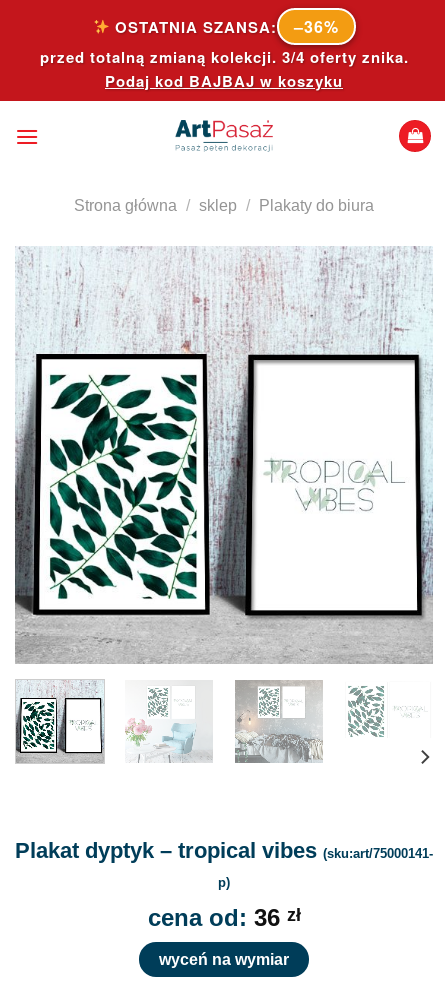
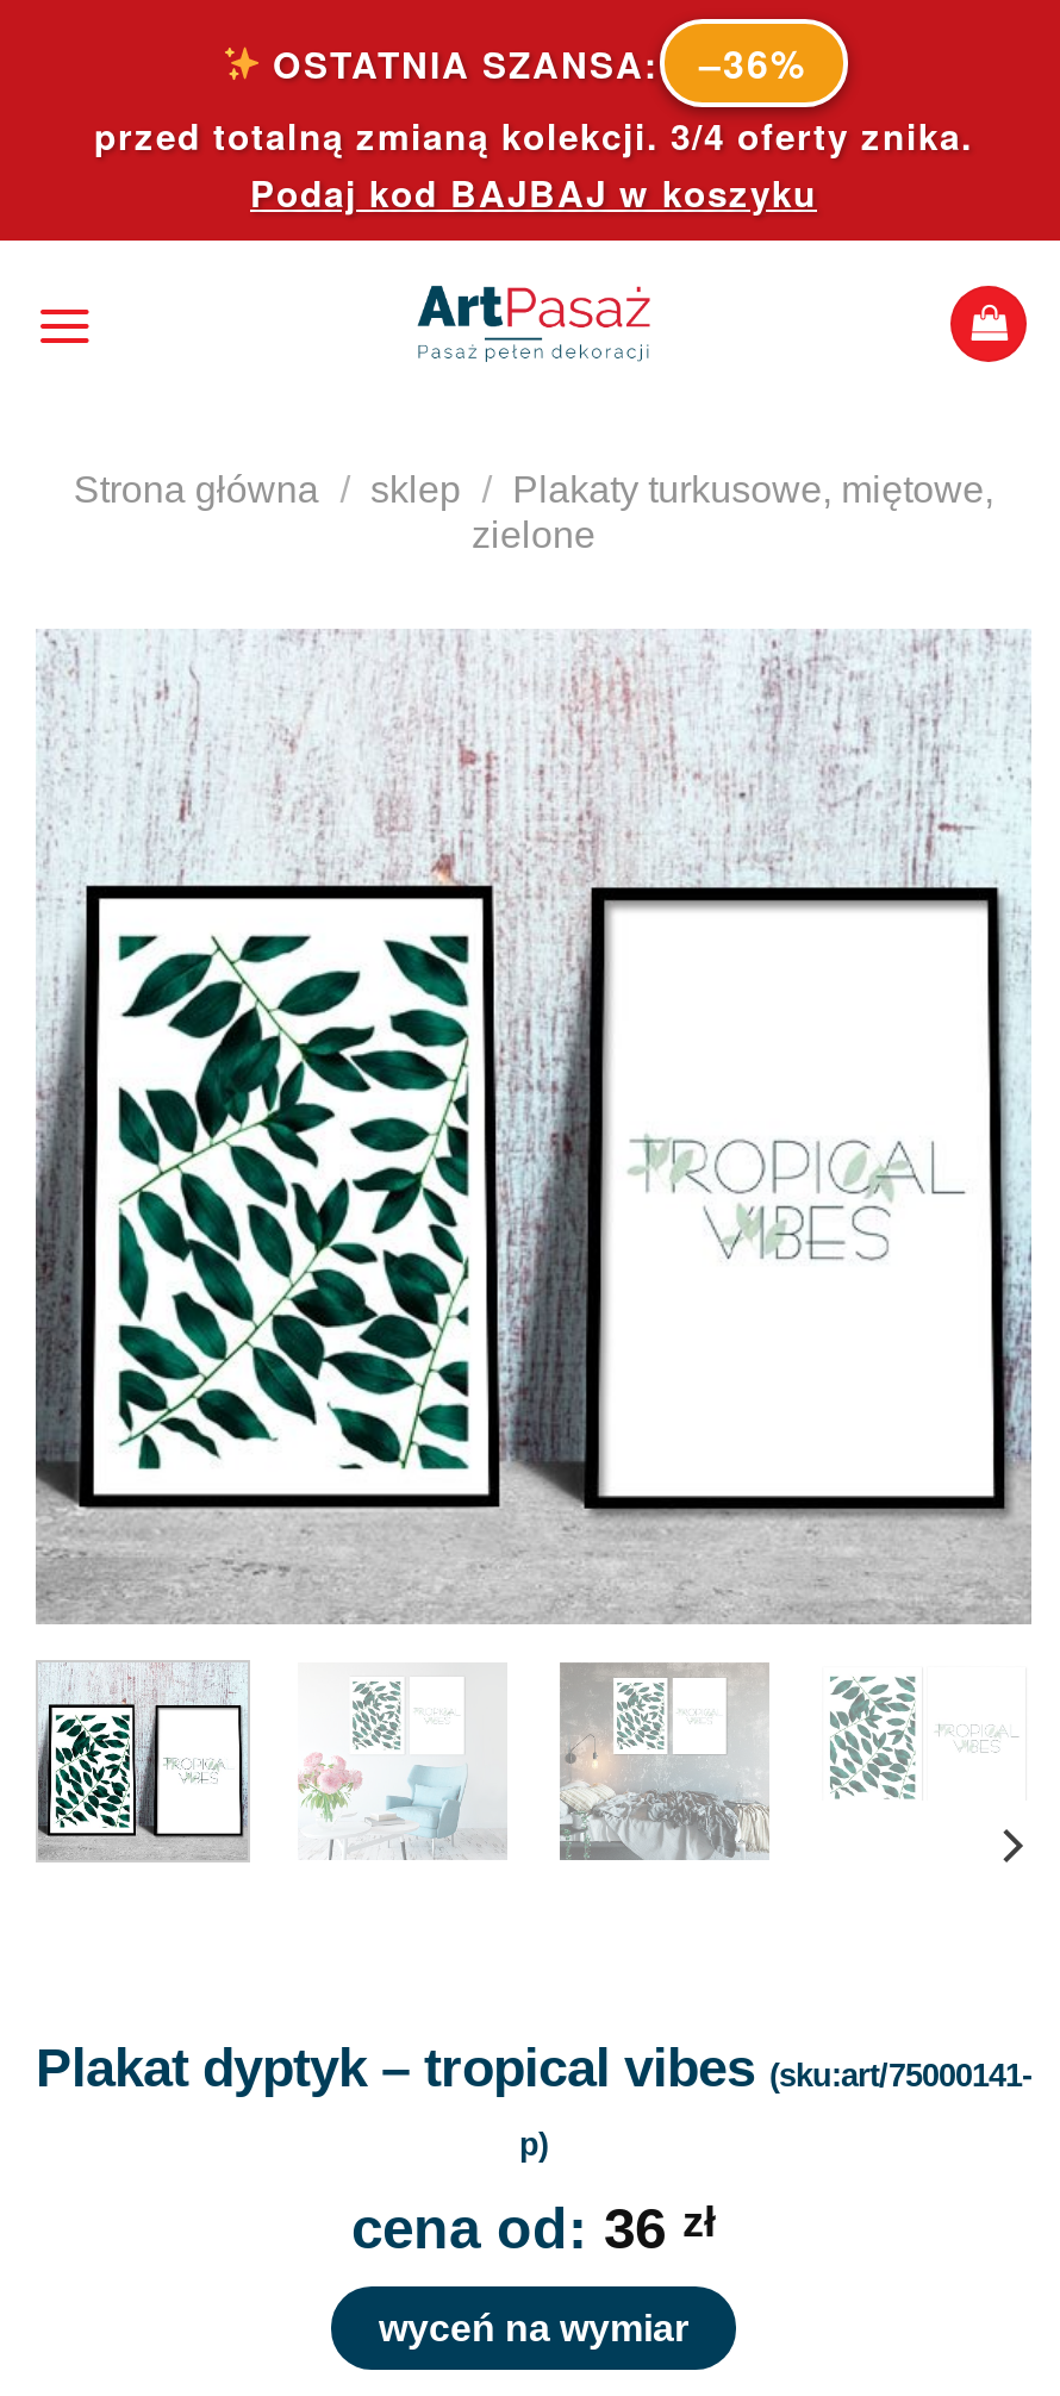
[74,197,374,214] Strona główna / sklep / Plakaty do biura -> [74,469,994,555] Strona główna / sklep / Plakaty turkusowe, miętowe, | zielone

